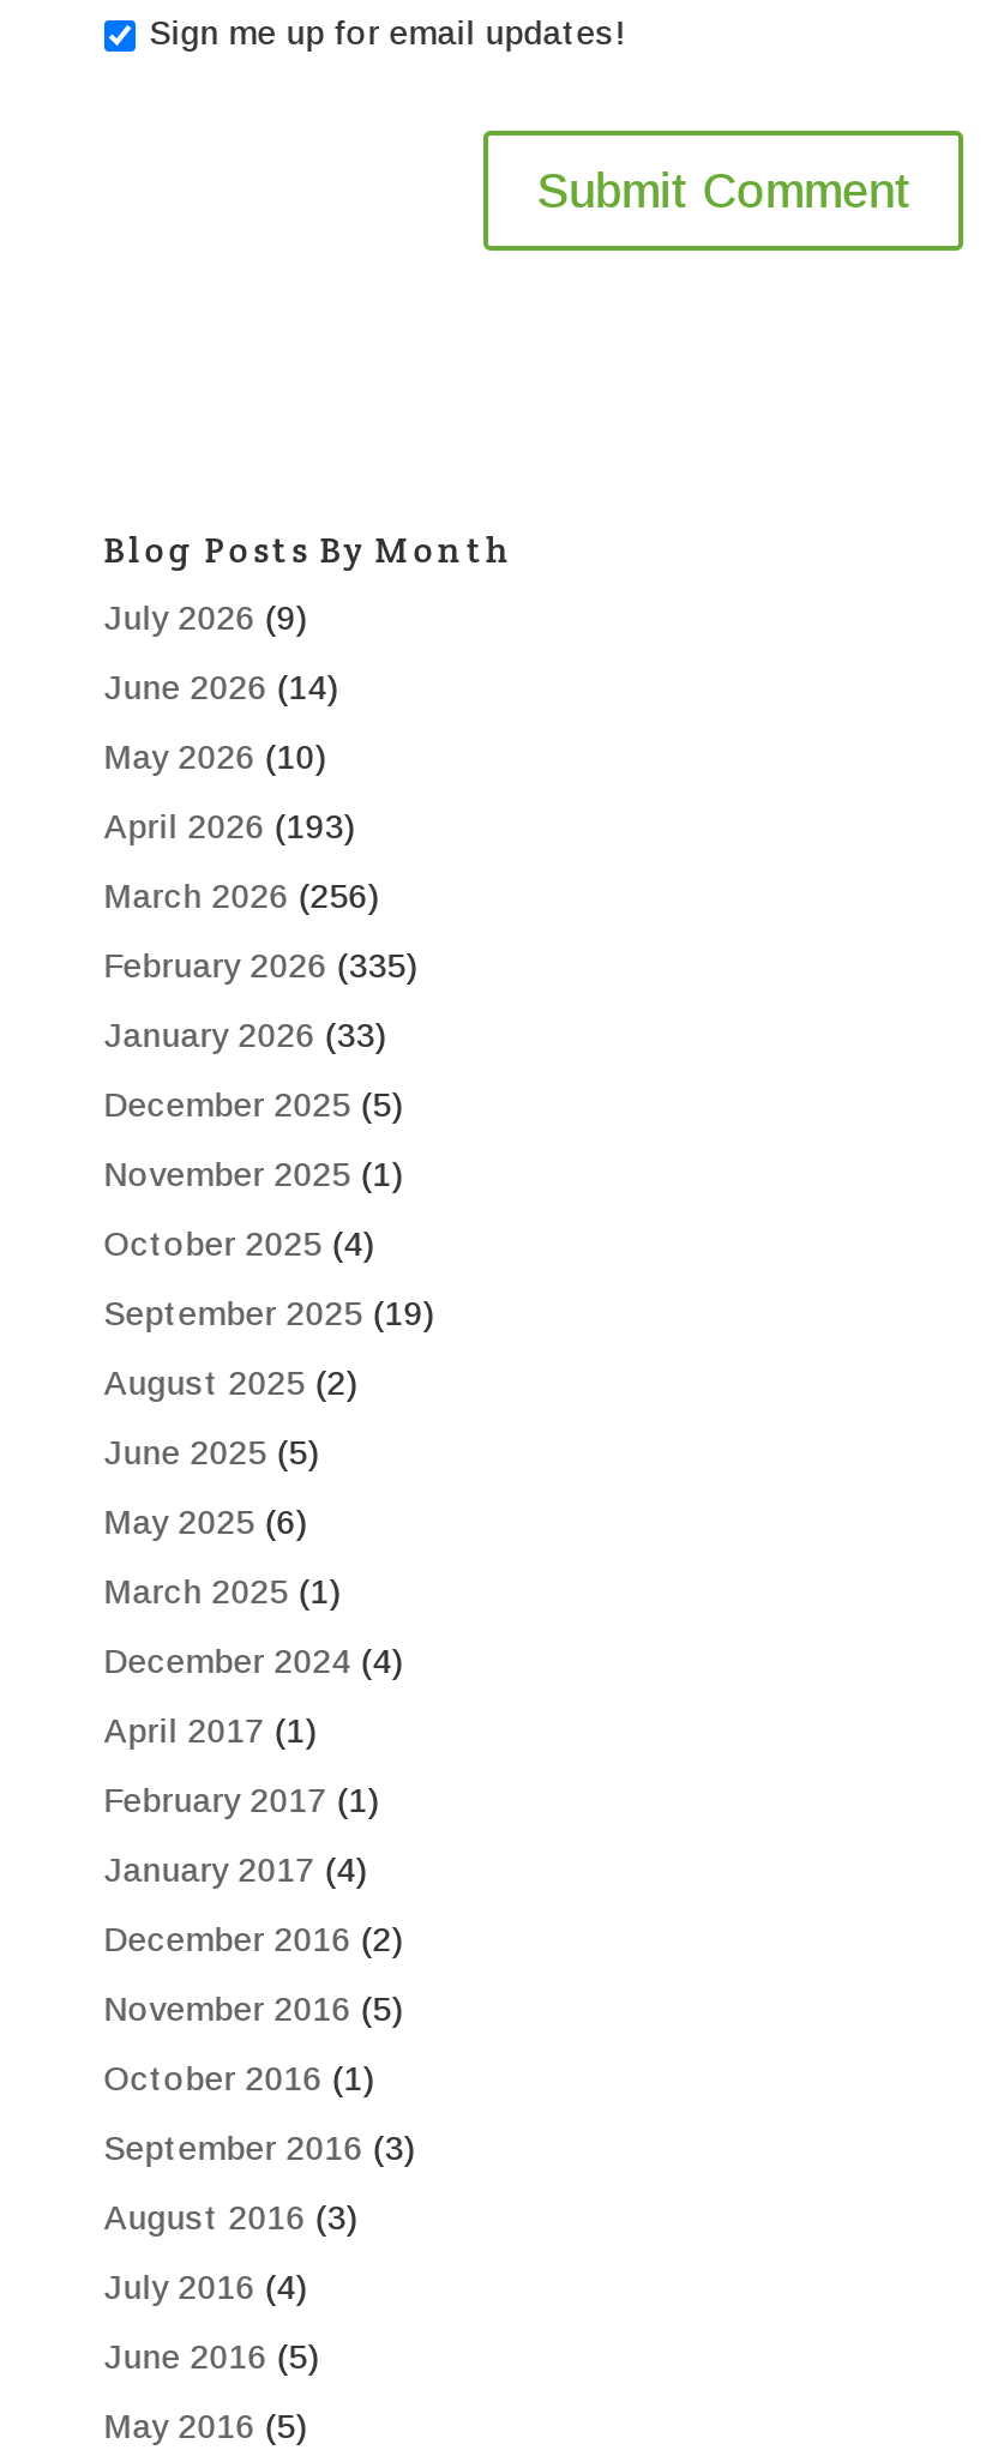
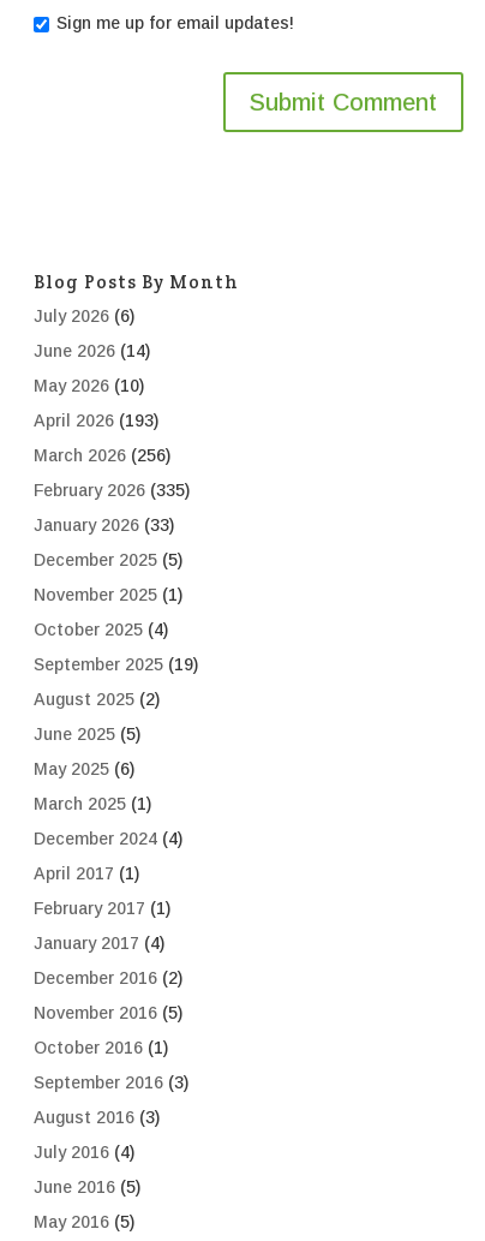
[104,599,305,638] July 2026 (9) -> [33,307,134,326] July 2026 (6)

